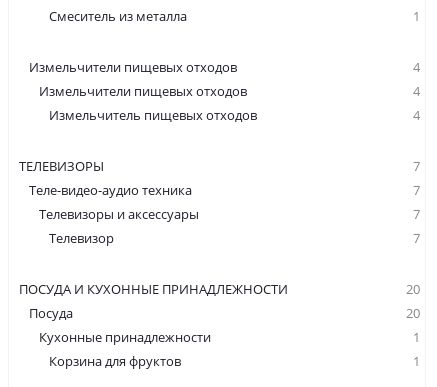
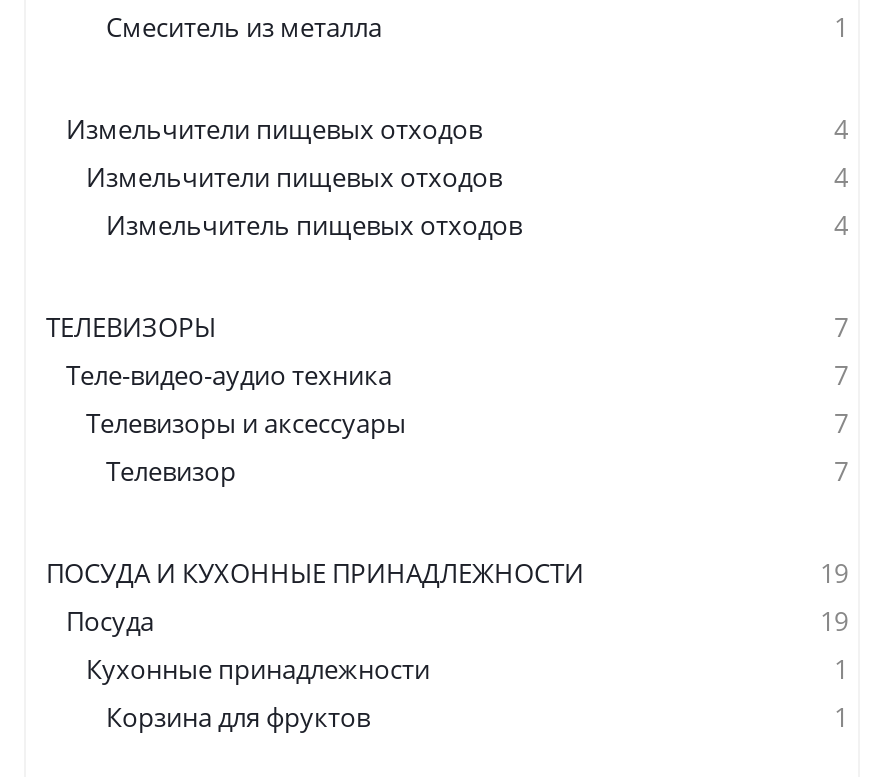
[406,280,420,298] 20 -> [820,556,848,592] 19
[406,304,420,322] 20 -> [820,604,848,640] 19

